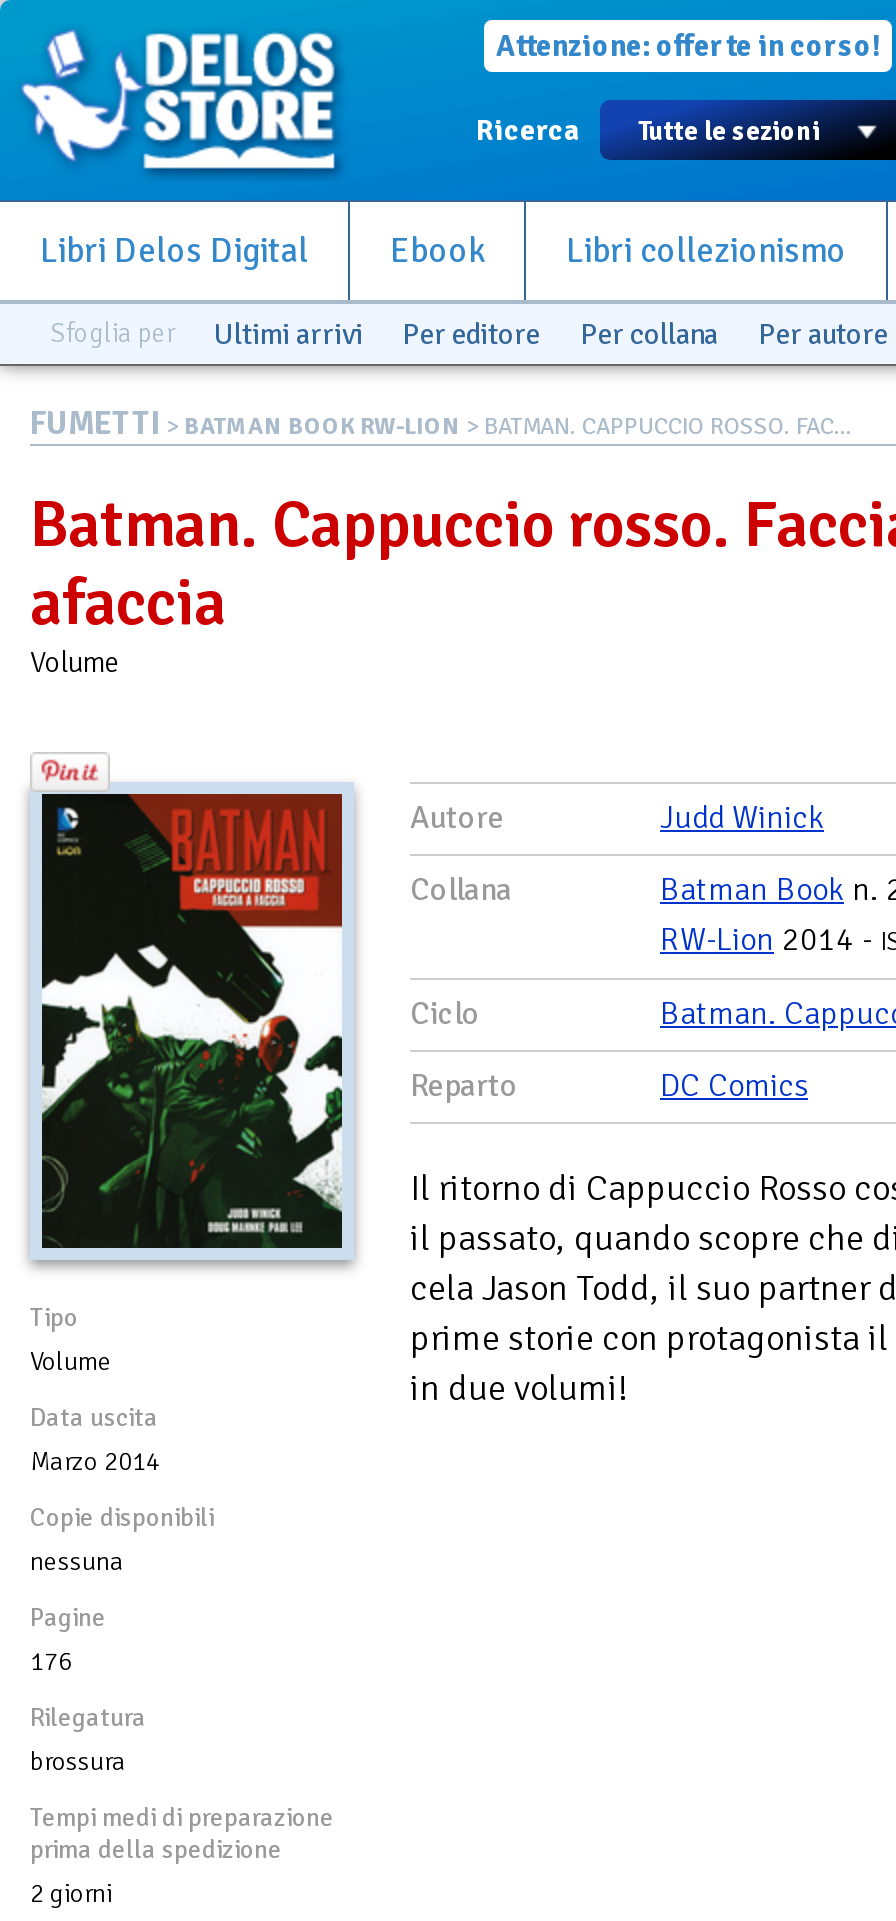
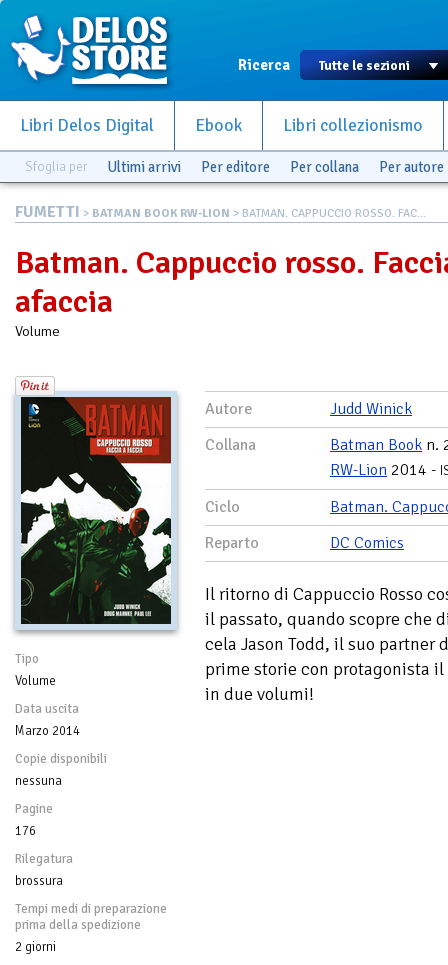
[496,28,880,64] Attenzione: offerte in corso! -> none

